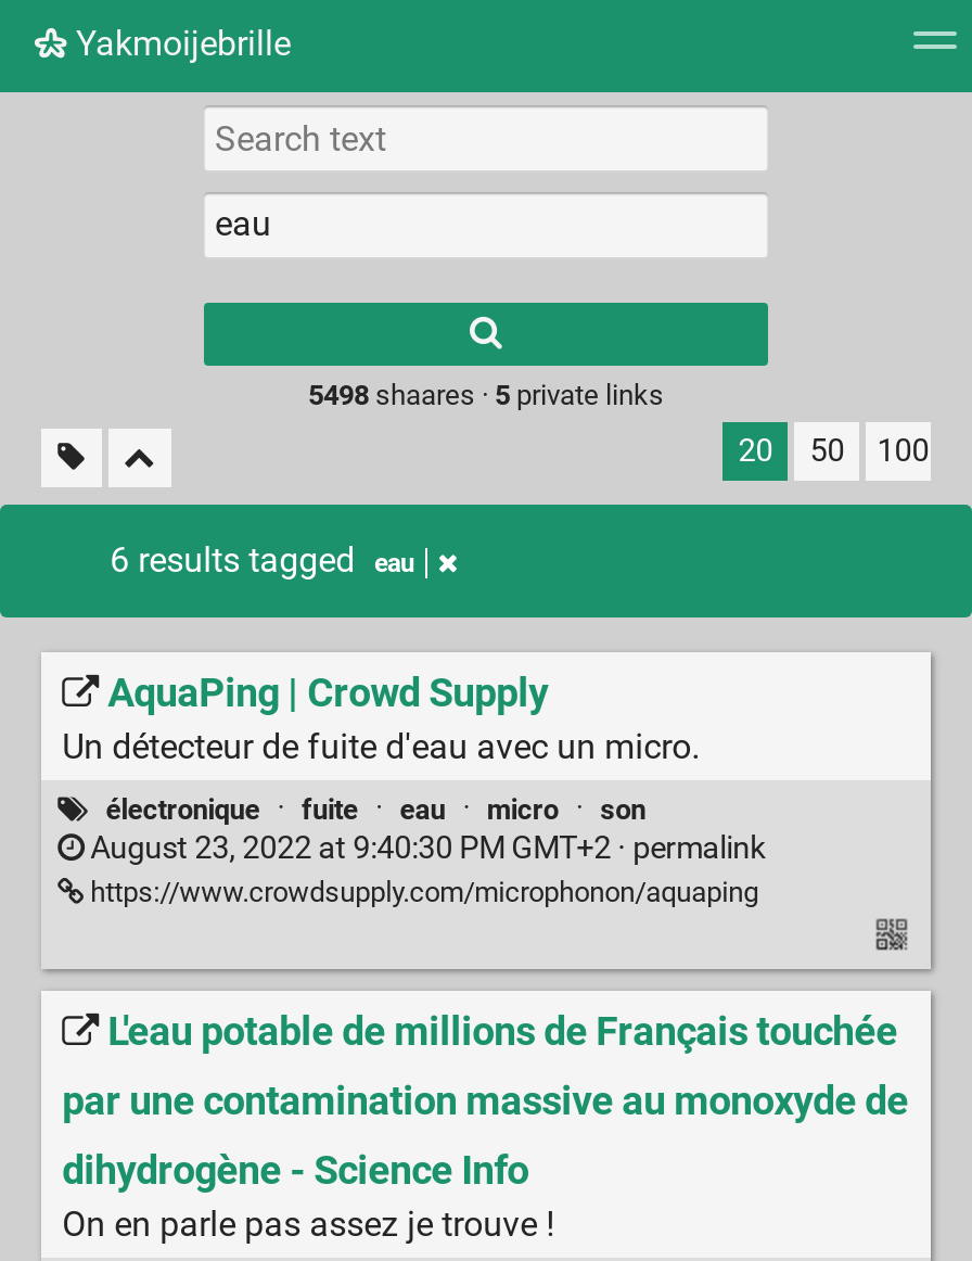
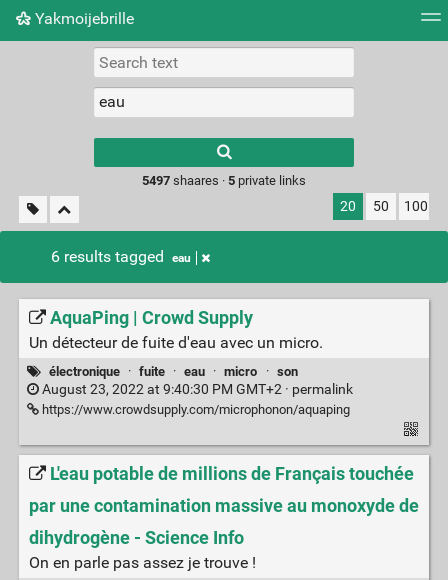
[308,378,664,411] 5498 shaares · 5 private links -> [142,173,306,188] 5497 shaares · 5 private links

